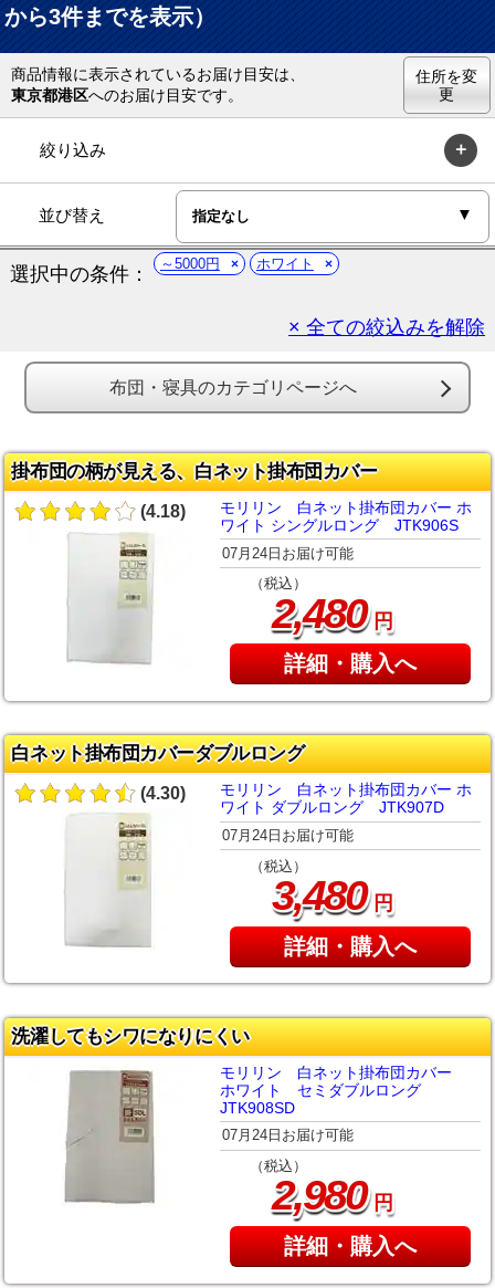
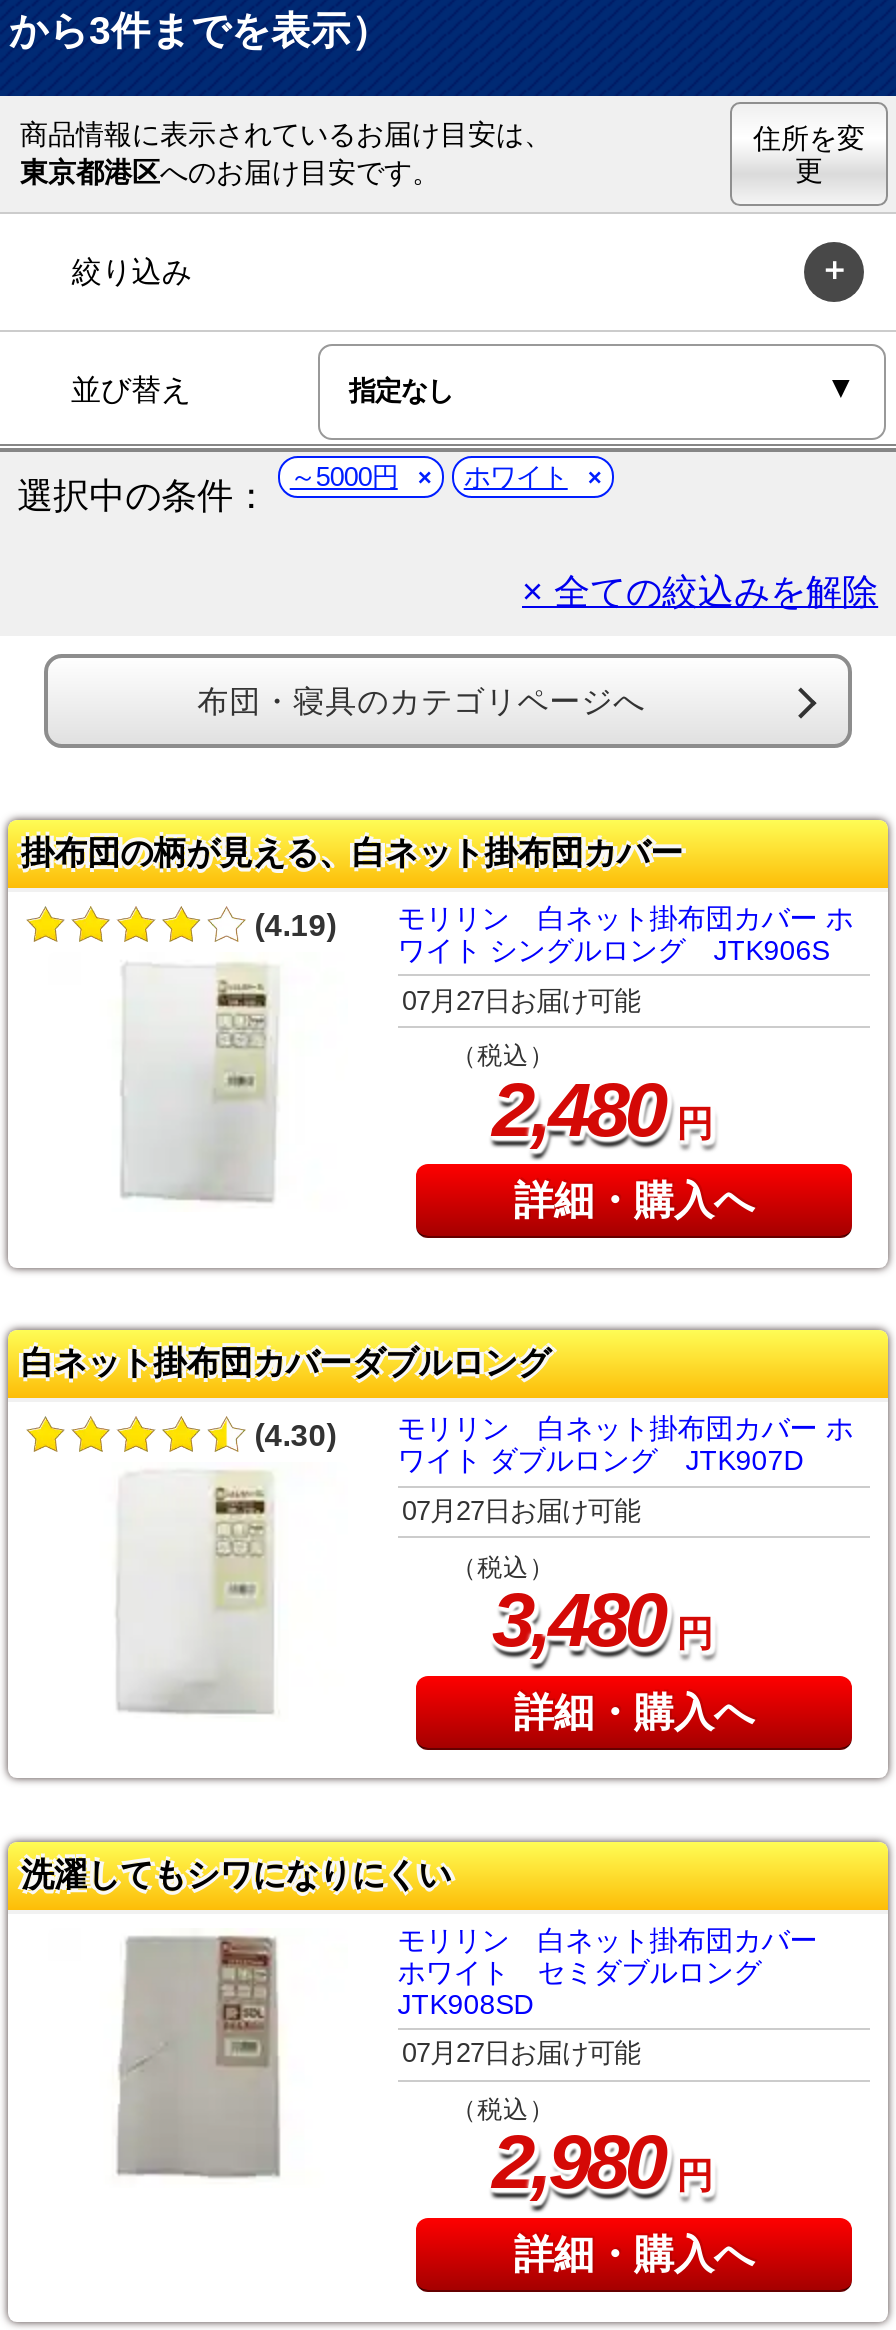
[141,499,471,521] (4.18) モリリン 白ネット掛布団カバー ホ -> [255,902,853,942] (4.19) モリリン 白ネット掛布団カバー ホ
[222,545,353,561] 07月24日お届け可能 -> [402,985,640,1015] 07月27日お届け可能
[222,827,353,844] 07月24日お届け可能 -> [402,1496,640,1526] 07月27日お届け可能
[222,1127,353,1144] 07月24日お届け可能 -> [402,2039,640,2069] 07月27日お届け可能

